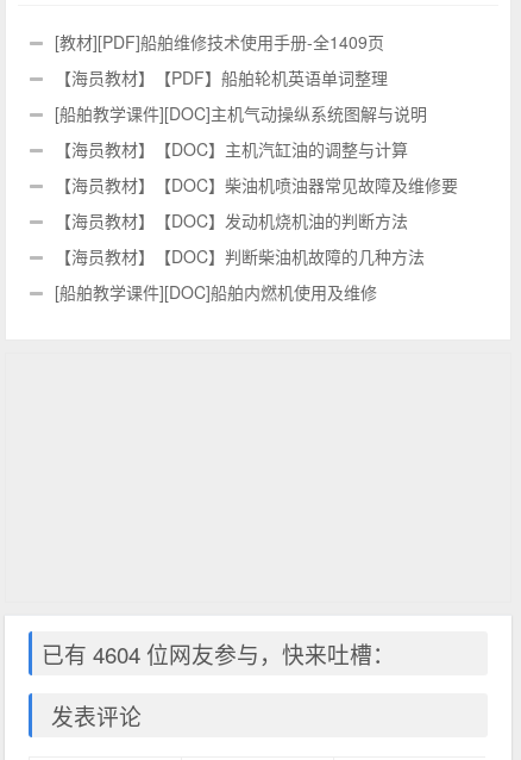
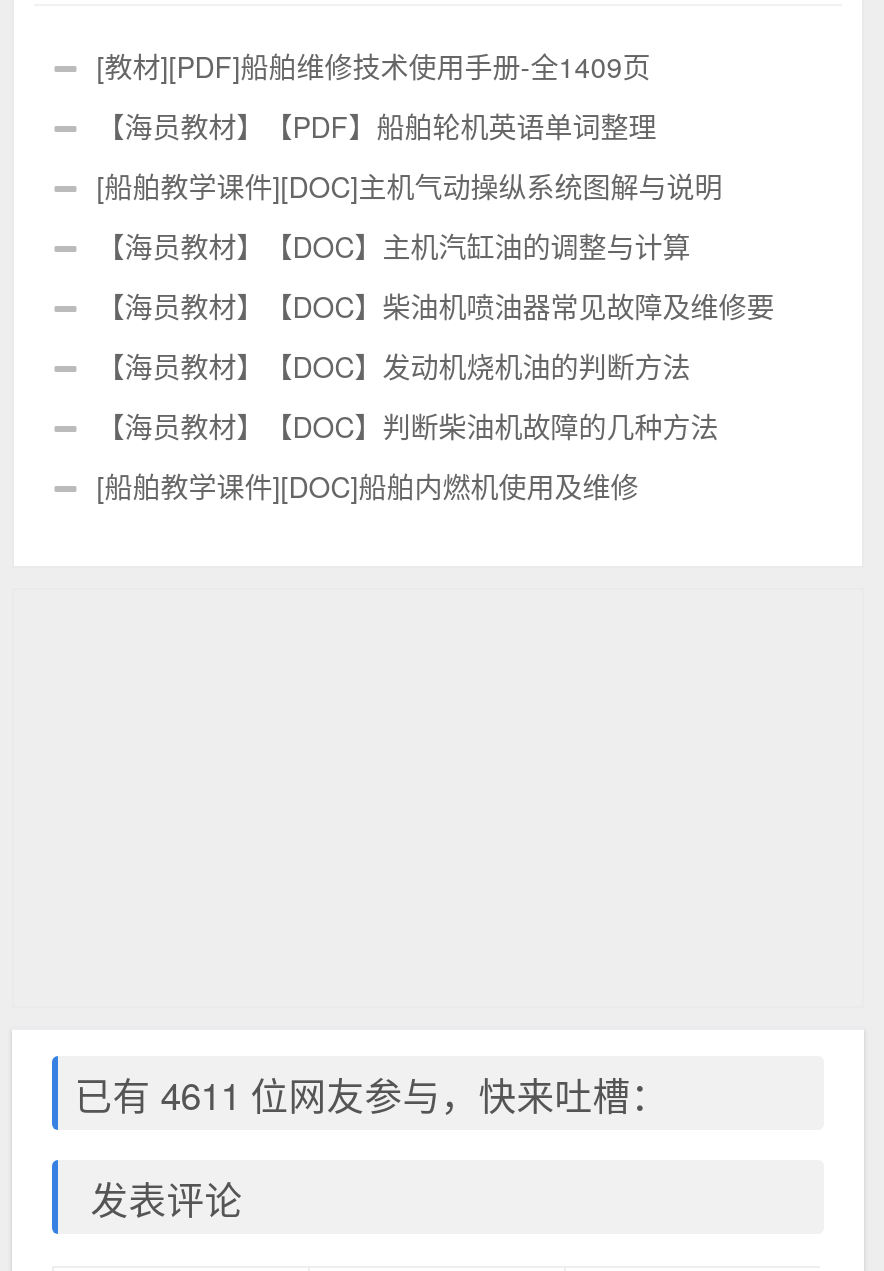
[42,637,395,669] 已有 4604 位网友参与，快来吐槽： -> [74,1066,668,1120] 已有 4611 位网友参与，快来吐槽：

